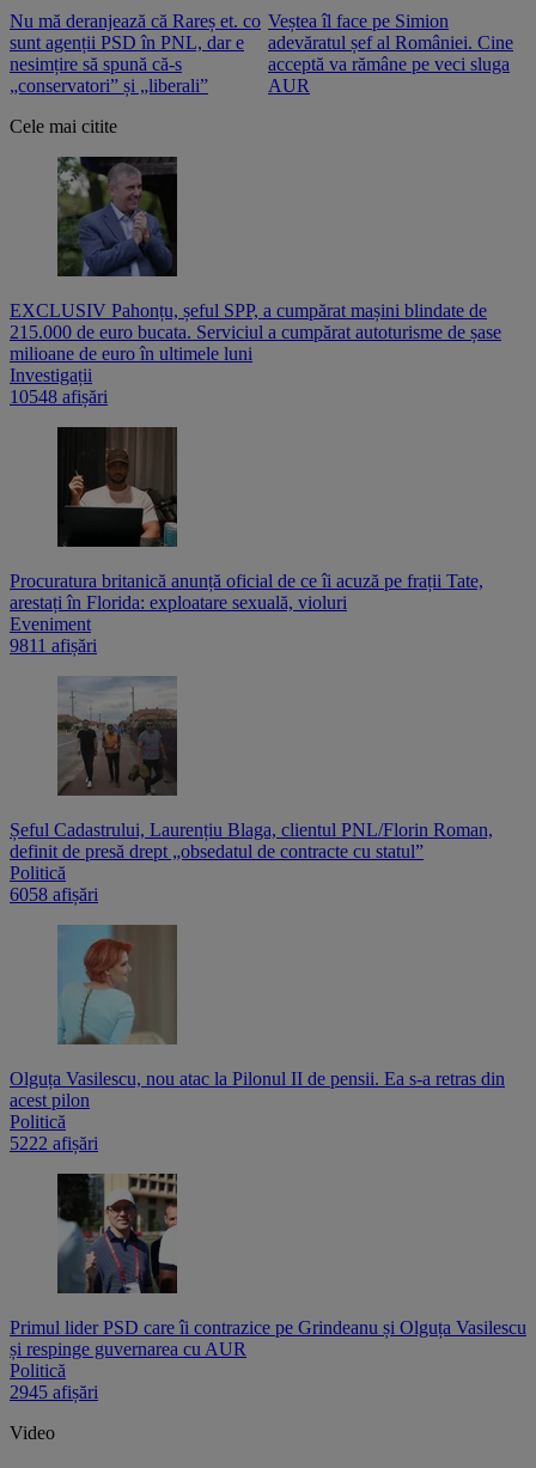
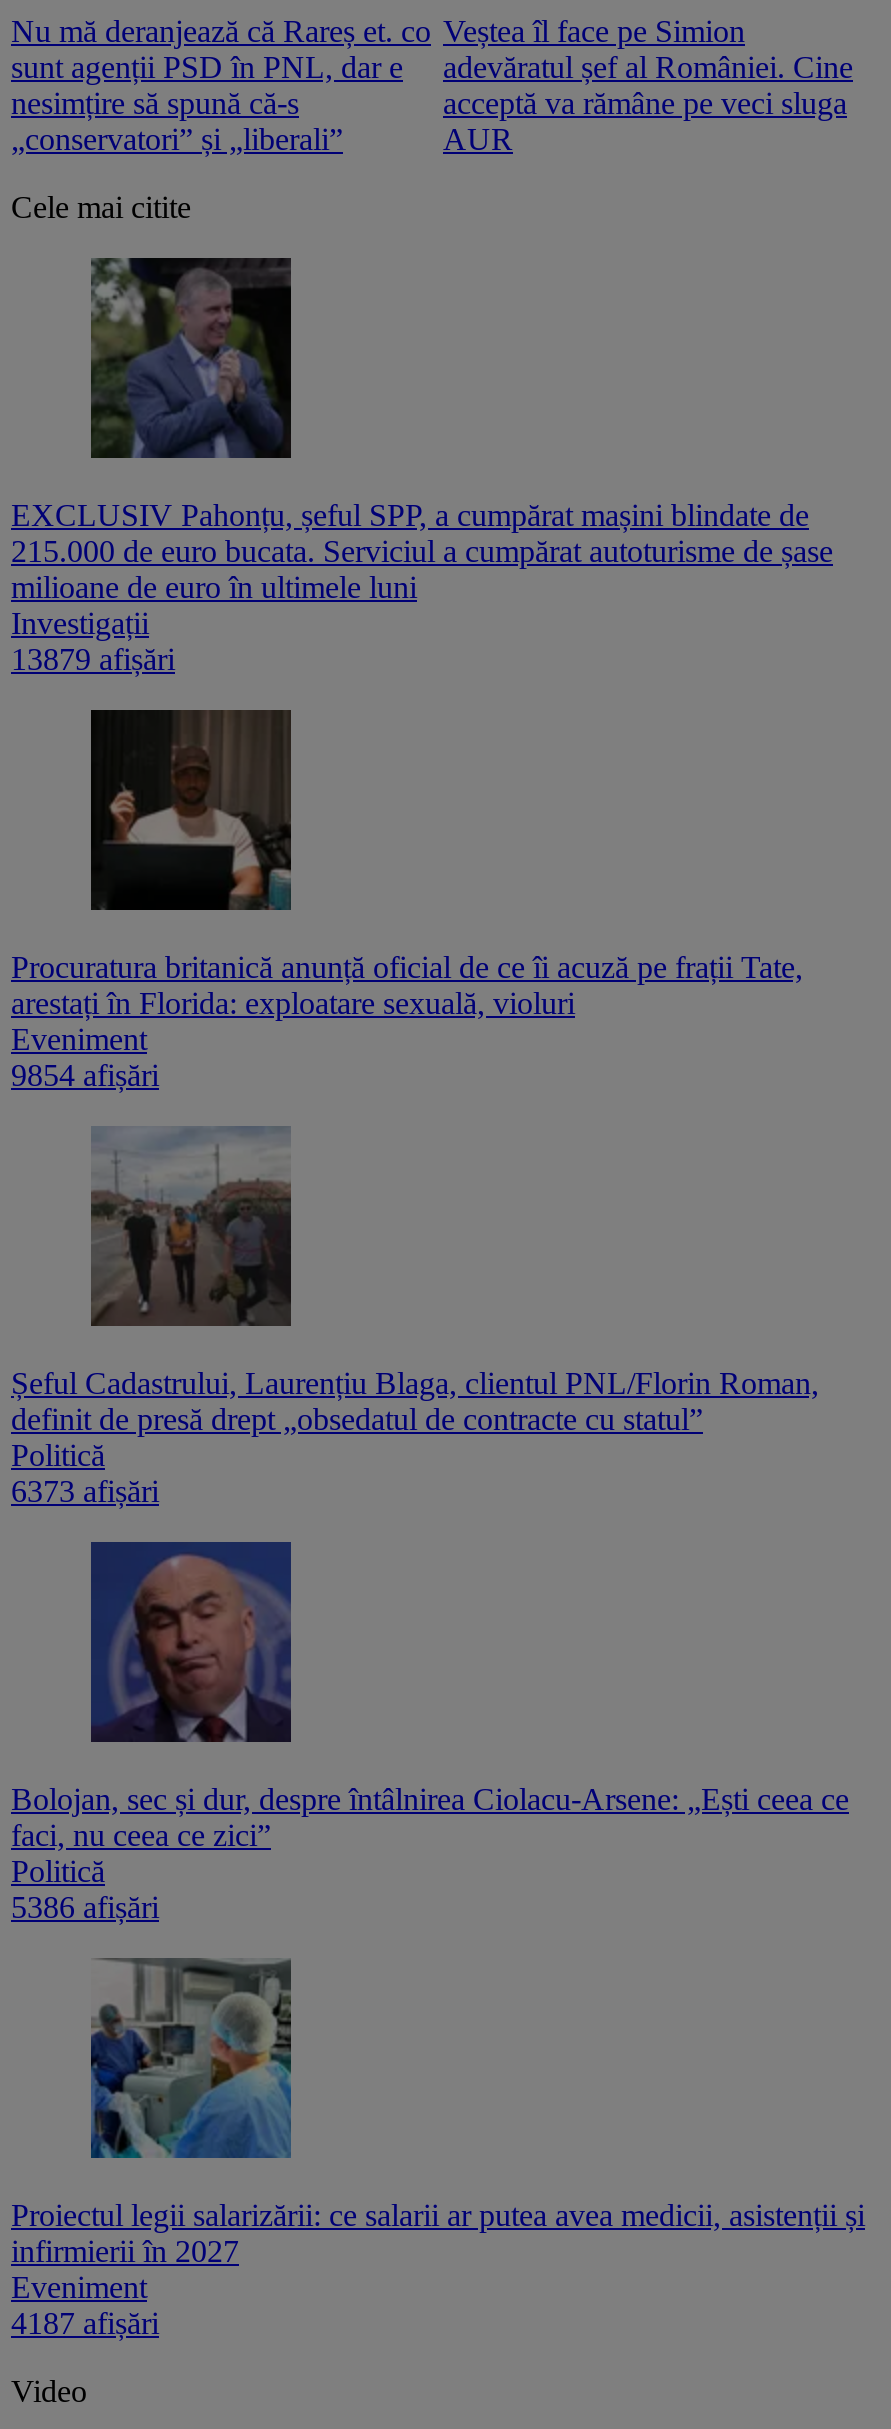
[10,386,108,406] 10548 afișări -> [11,641,175,675] 13879 afișări
[10,635,97,655] 9811 afișări -> [11,1057,159,1091] 9854 afișări
[10,884,98,904] 6058 afișări -> [11,1473,159,1507] 6373 afișări
[10,924,505,1110] [image] | Olguța Vasilescu, nou atac la Pilonul II de pensii. Ea s-a retras din | acest pilon -> [11,1540,849,1851] [image] | Bolojan, sec și dur, despre întâlnirea Ciolacu-Arsene: „Ești ceea ce | faci, nu ceea ce zici”
[10,1133,98,1153] 5222 afișări -> [11,1889,159,1923] 5386 afișări
[10,1172,526,1402] [image] | Primul lider PSD care îi contrazice pe Grindeanu și Olguța Vasilescu | și respinge guvernarea cu AUR | Politică | 2945 afișări -> [11,1956,865,2339] [image] | Proiectul legii salarizării: ce salarii ar putea avea medicii, asistenții și | infirmierii în 2027 | Eveniment | 4187 afișări

